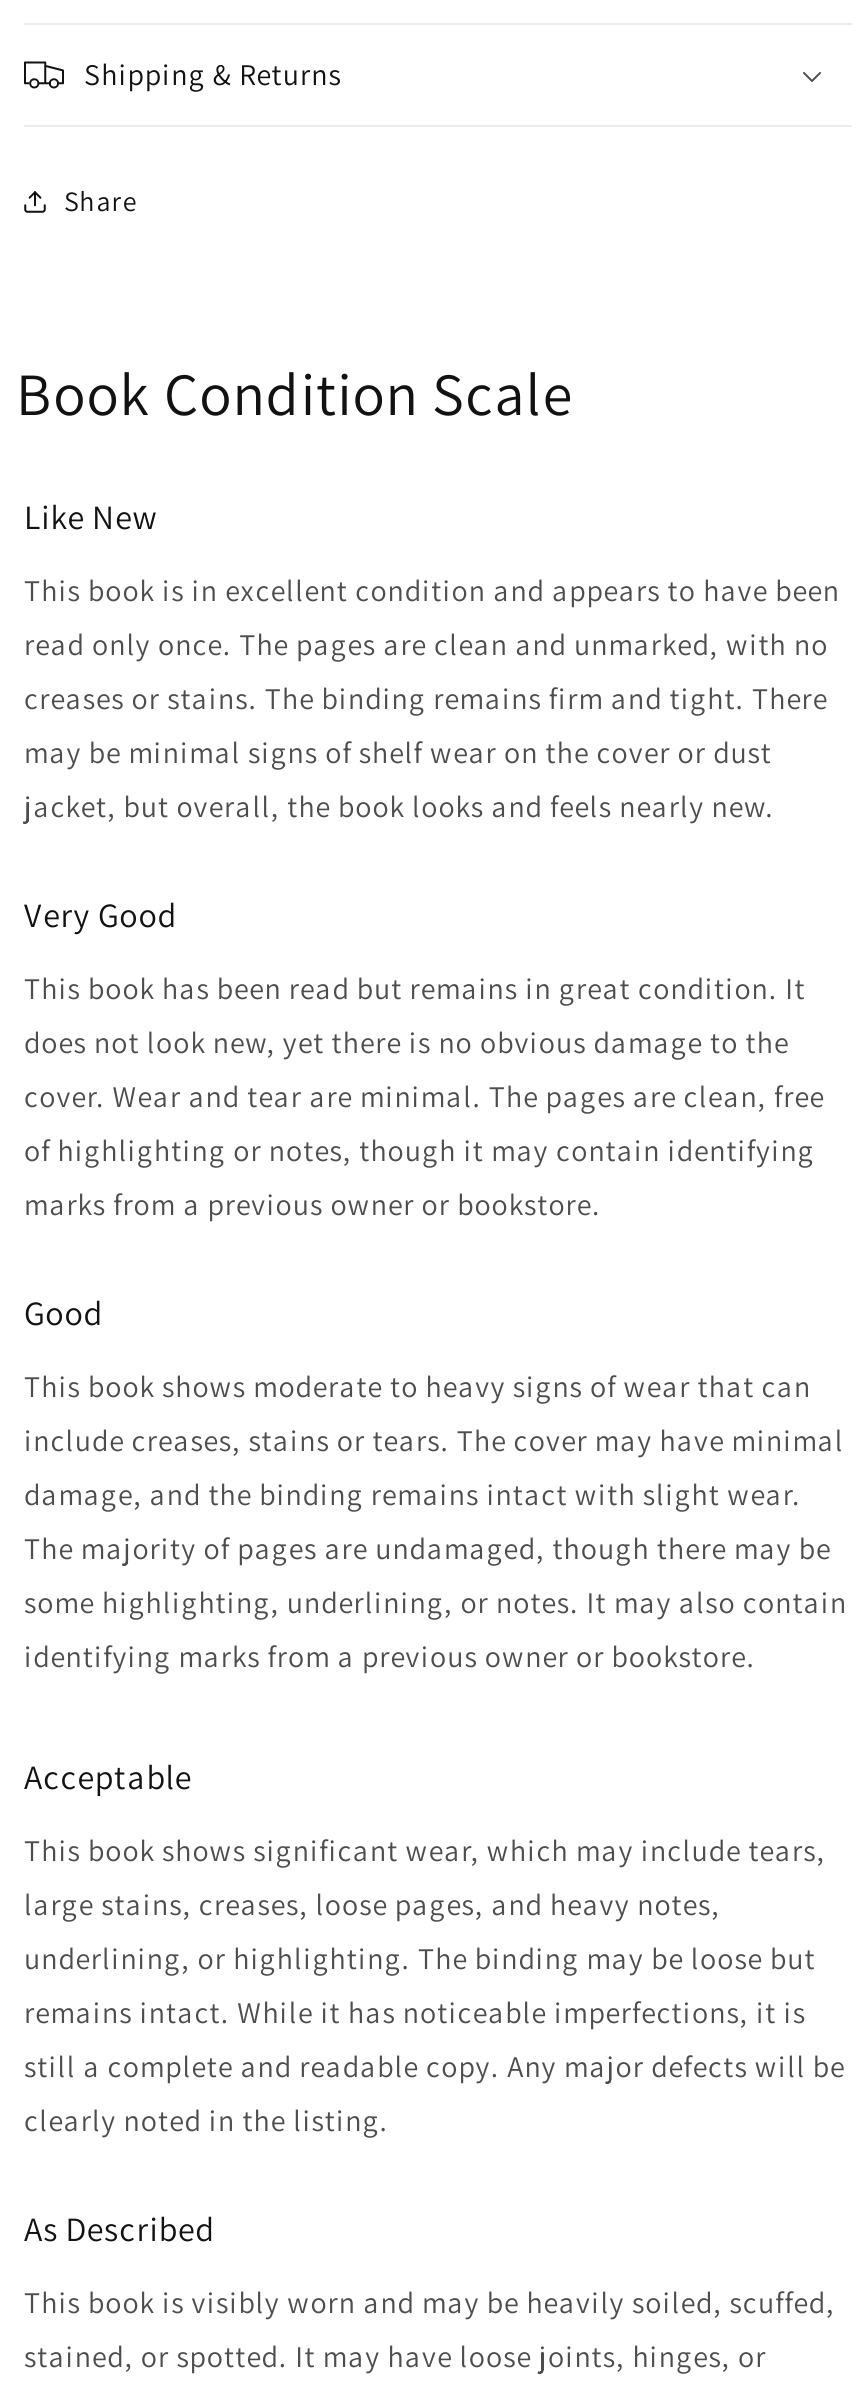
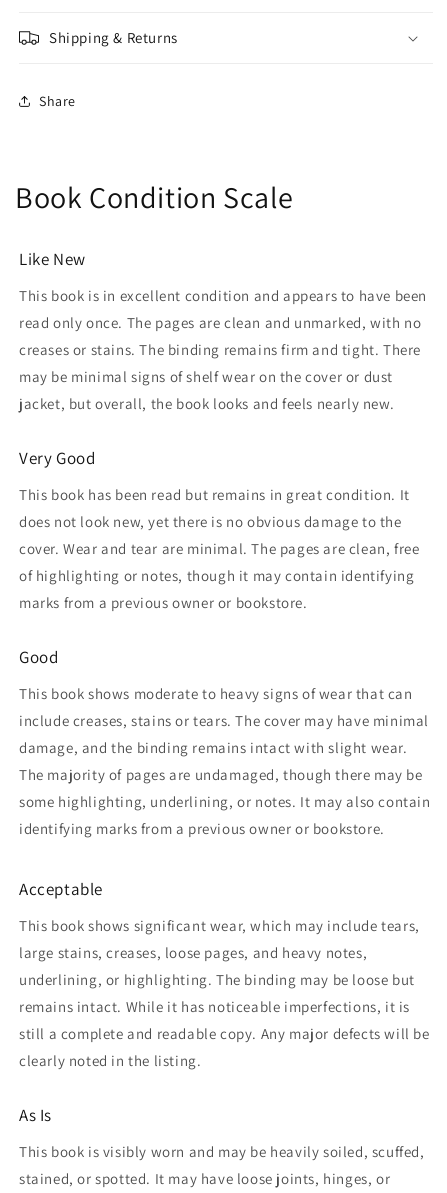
[24,2208,214,2252] As Described -> [19,1104,52,1126] As Is

